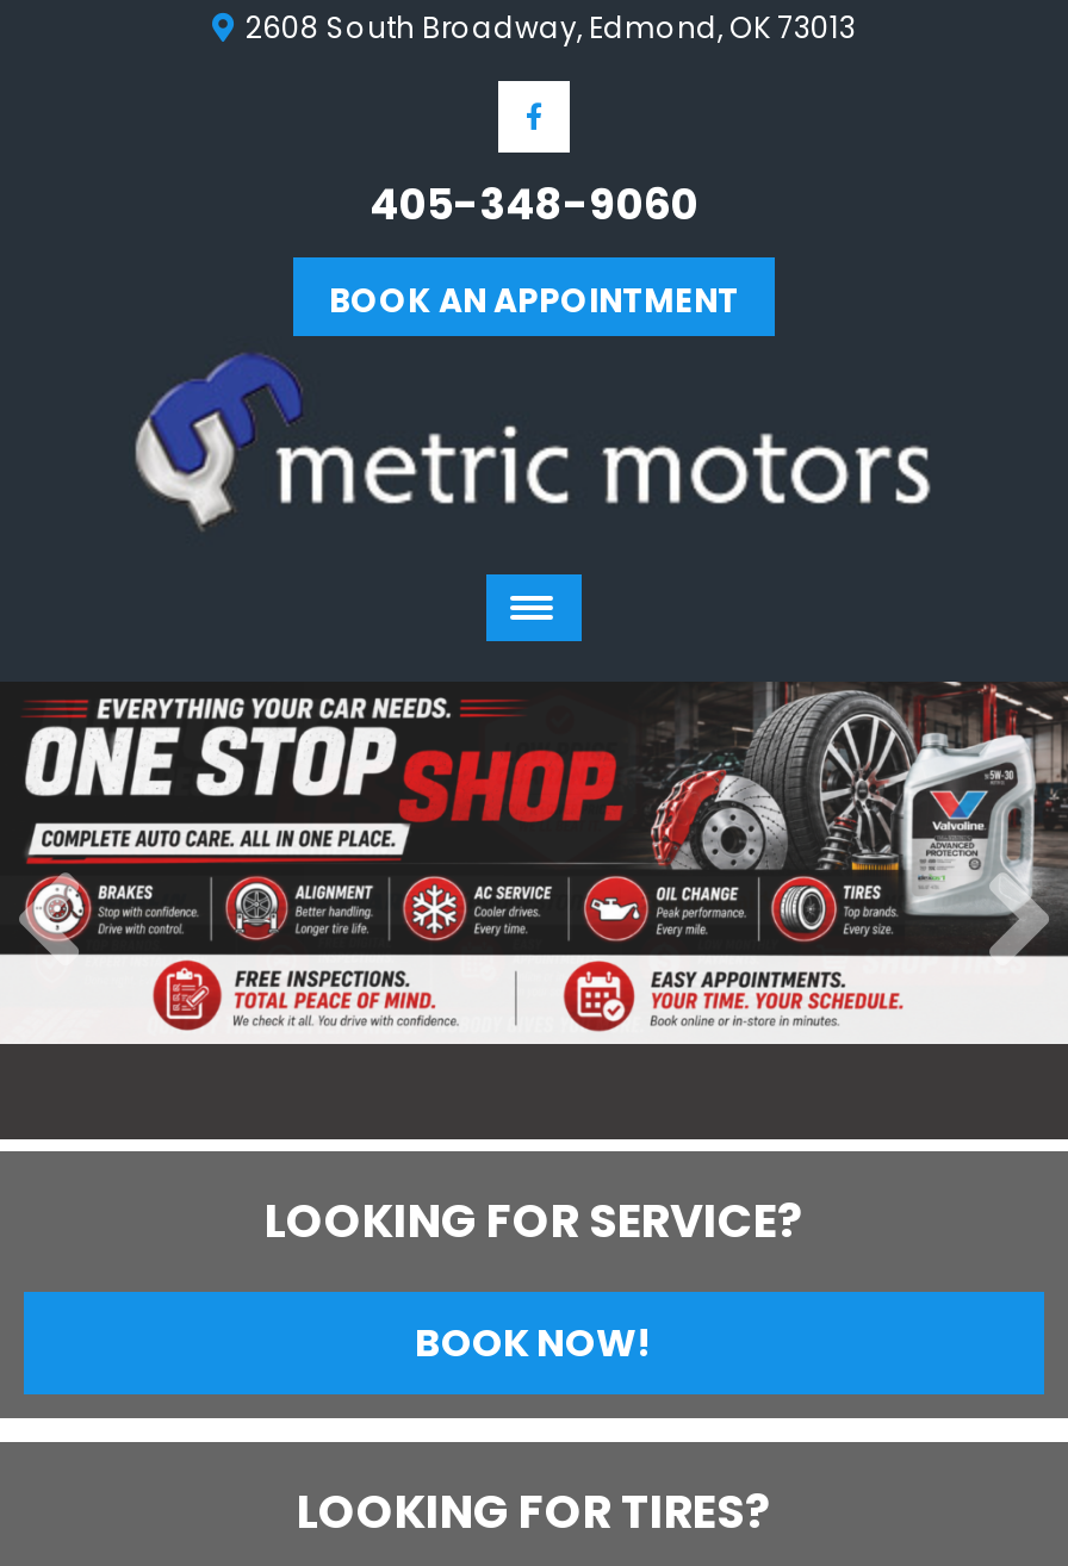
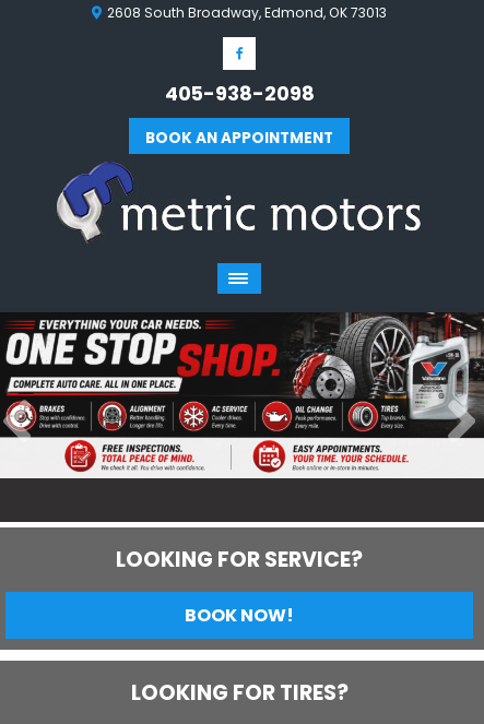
[370,174,698,234] 405-348-9060 -> [164,80,314,107] 405-938-2098

